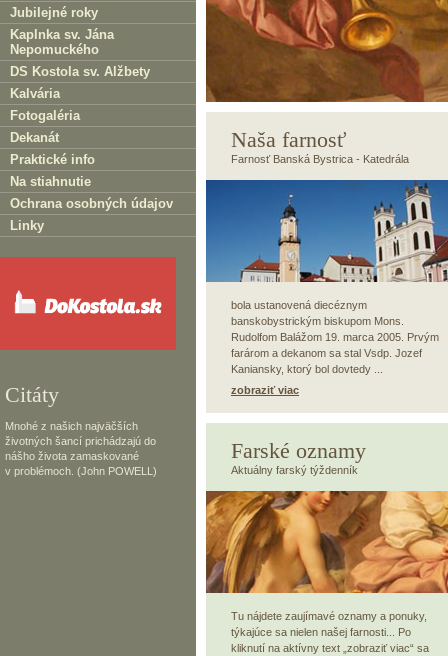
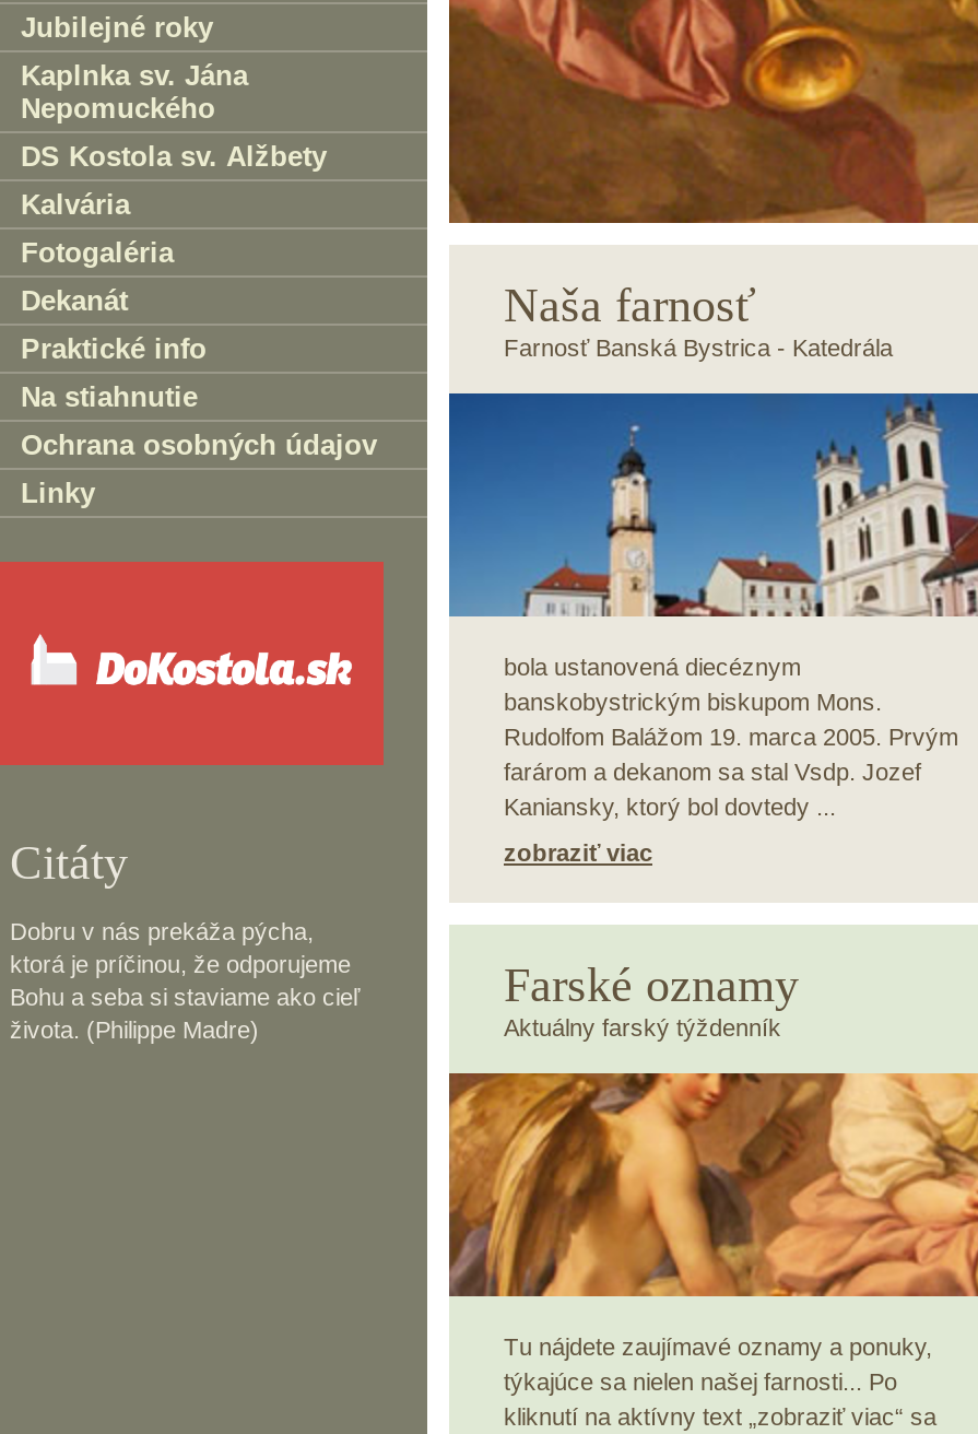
[5,420,157,477] Mnohé z našich najväčších | životných šancí prichádzajú do | nášho života zamaskované | v problémoch. (John POWELL) -> [10,917,360,1042] Dobru v nás prekáža pýcha, | ktorá je príčinou, že odporujeme | Bohu a seba si staviame ako cieľ | života. (Philippe Madre)

